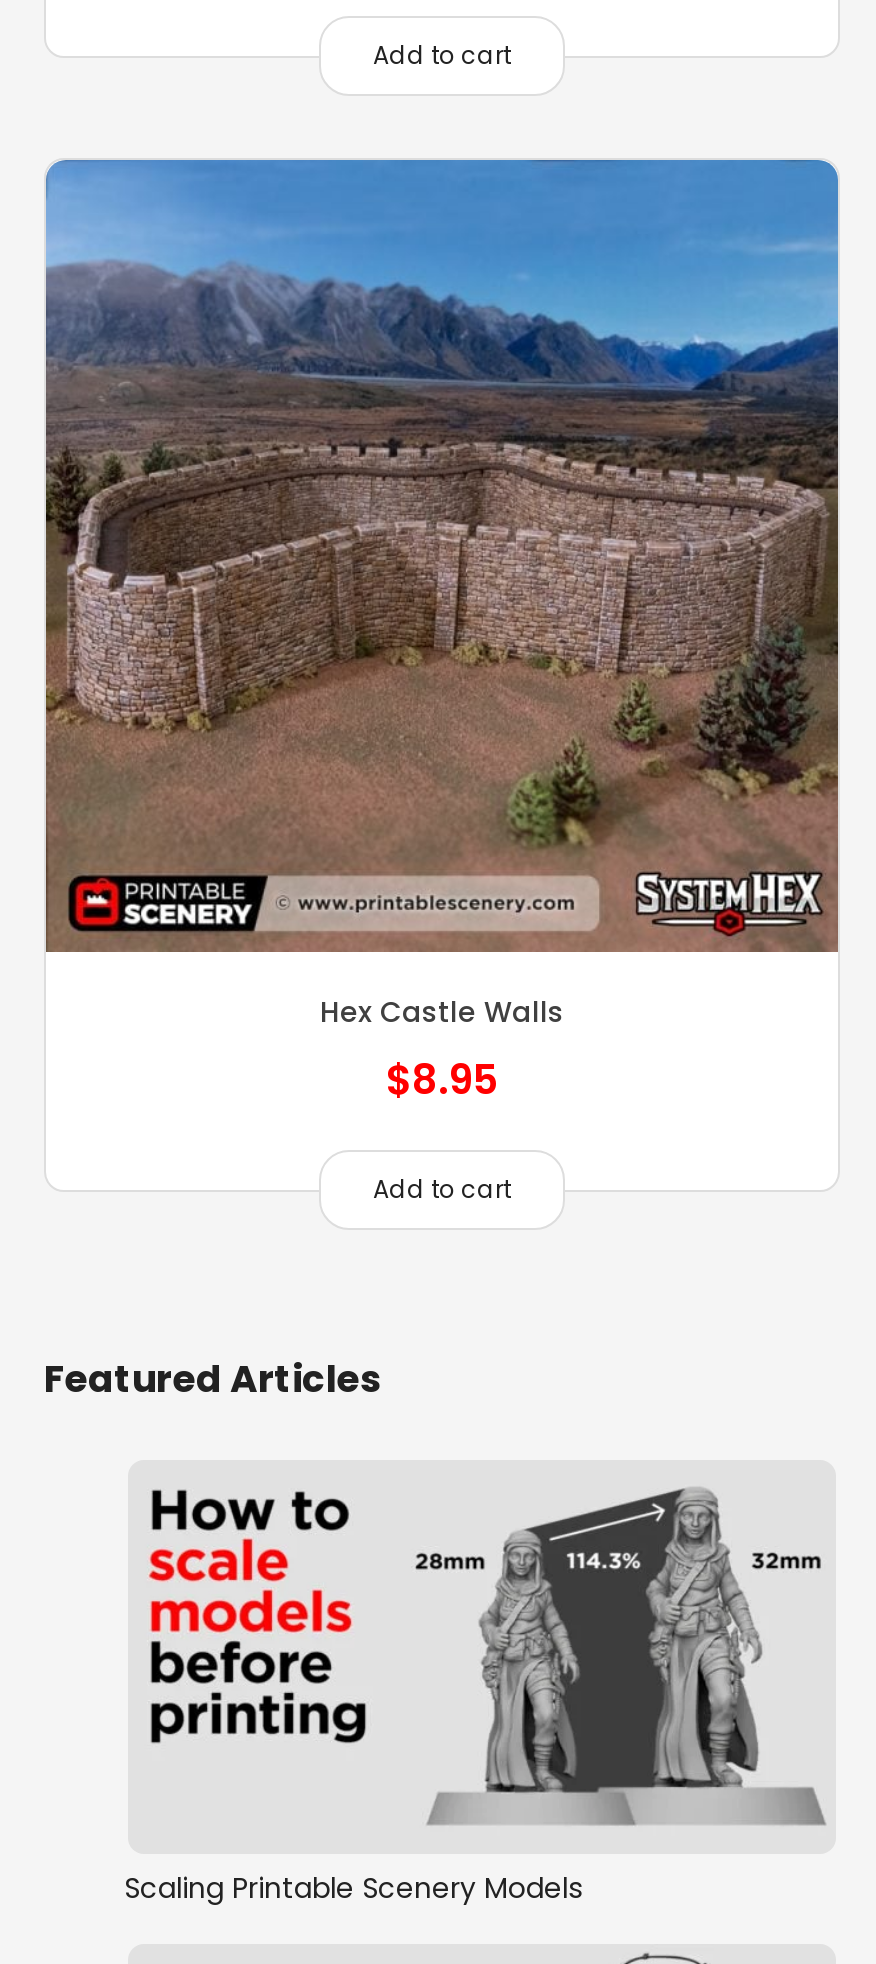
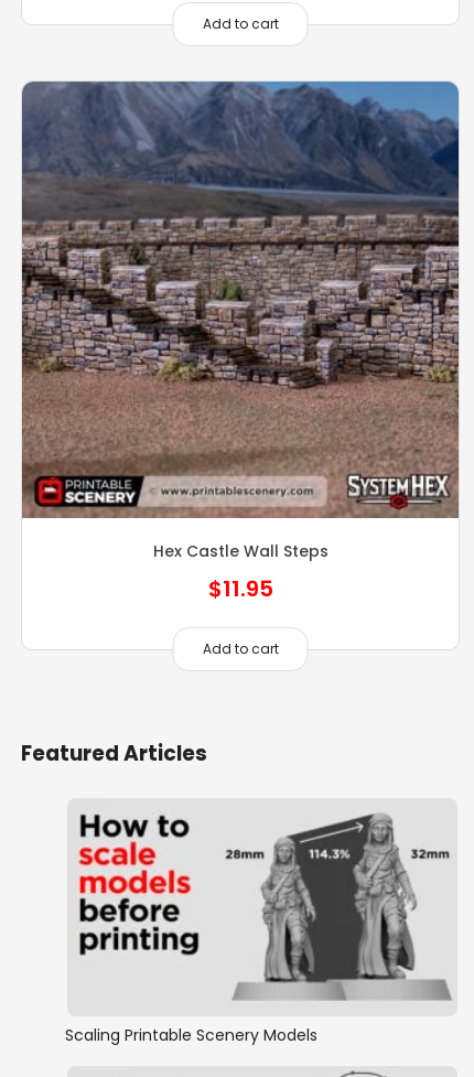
[44,160,840,1108] [image] | Hex Castle Walls | $8.95 -> [21,82,460,604] [image] | Hex Castle Wall Steps | $11.95

